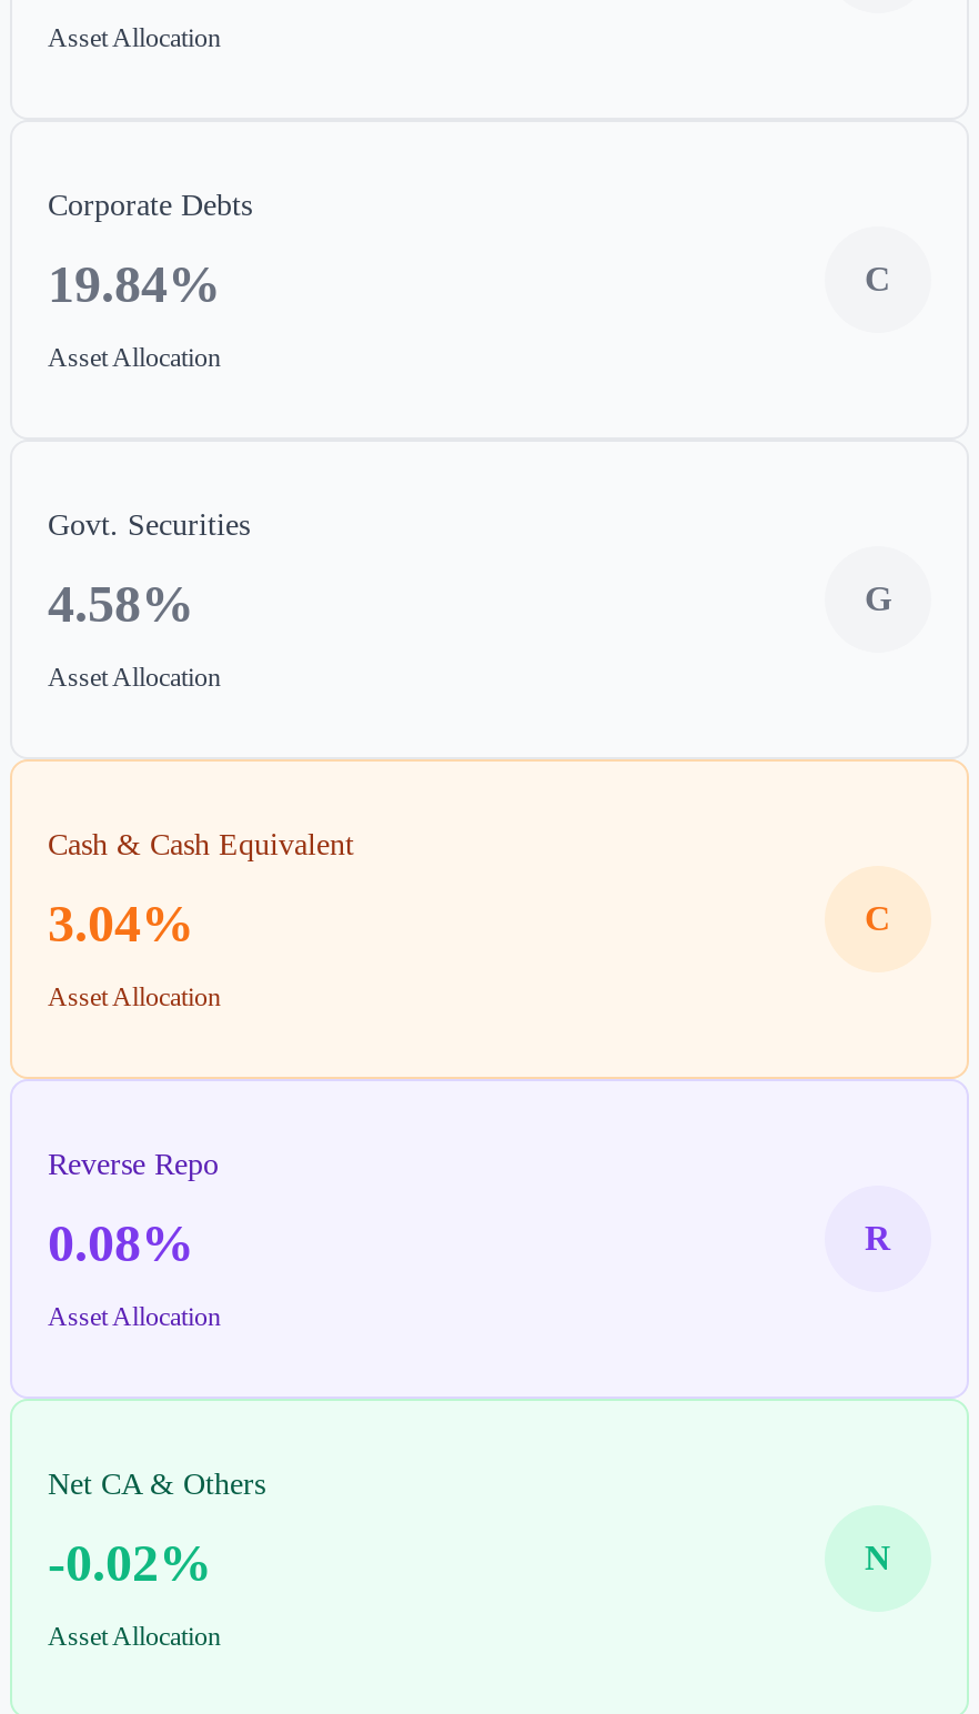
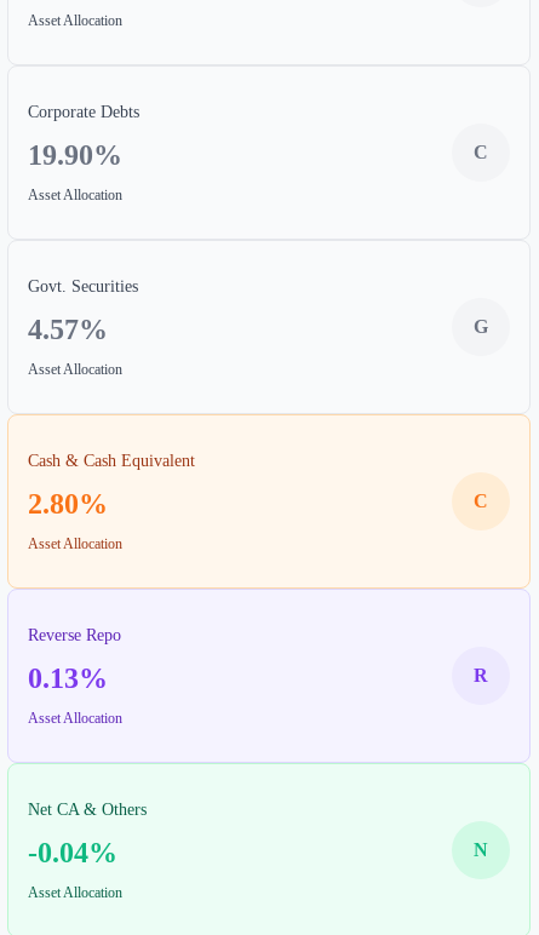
[48,255,221,313] 19.84% -> [28,139,122,171] 19.90%
[48,575,194,632] 4.58% -> [28,313,108,345] 4.57%
[48,894,194,952] 3.04% -> [28,488,108,519] 2.80%
[48,1214,194,1272] 0.08% -> [28,662,108,694] 0.13%
[48,1534,212,1591] -0.02% -> [28,837,117,868] -0.04%

